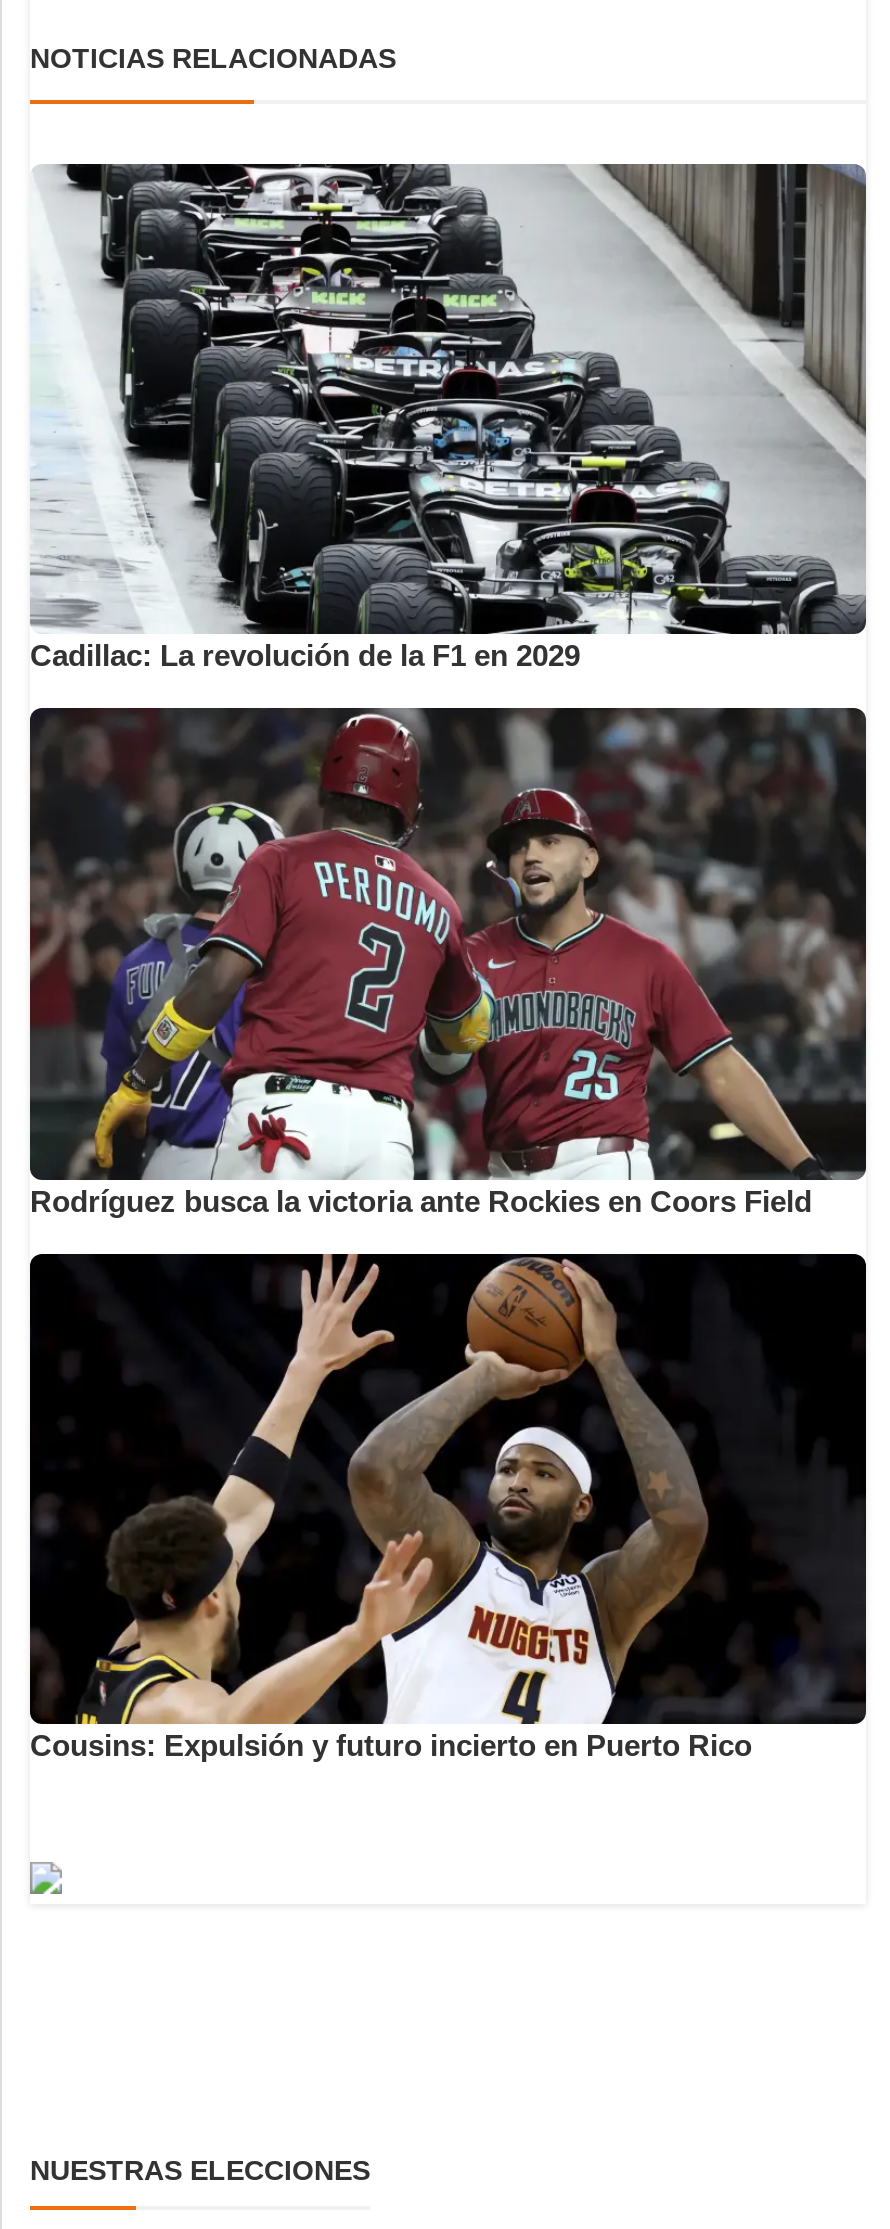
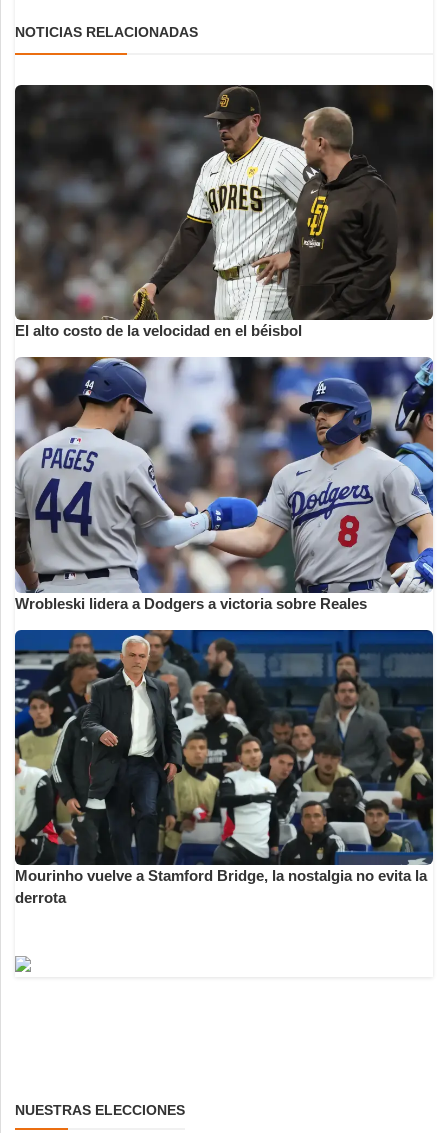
[30,162,868,672] [image] | Cadillac: La revolución de la F1 en 2029 -> [14,84,433,339] [image] | El alto costo de la velocidad en el béisbol
[30,706,868,1217] [image] | Rodríguez busca la victoria ante Rockies en Coors Field -> [15,356,434,611] [image] | Wrobleski lidera a Dodgers a victoria sobre Reales
[28,1252,866,1762] [image] | Cousins: Expulsión y futuro incierto en Puerto Rico -> [14,630,434,906] [image] | Mourinho vuelve a Stamford Bridge, la nostalgia no evita la | derrota

